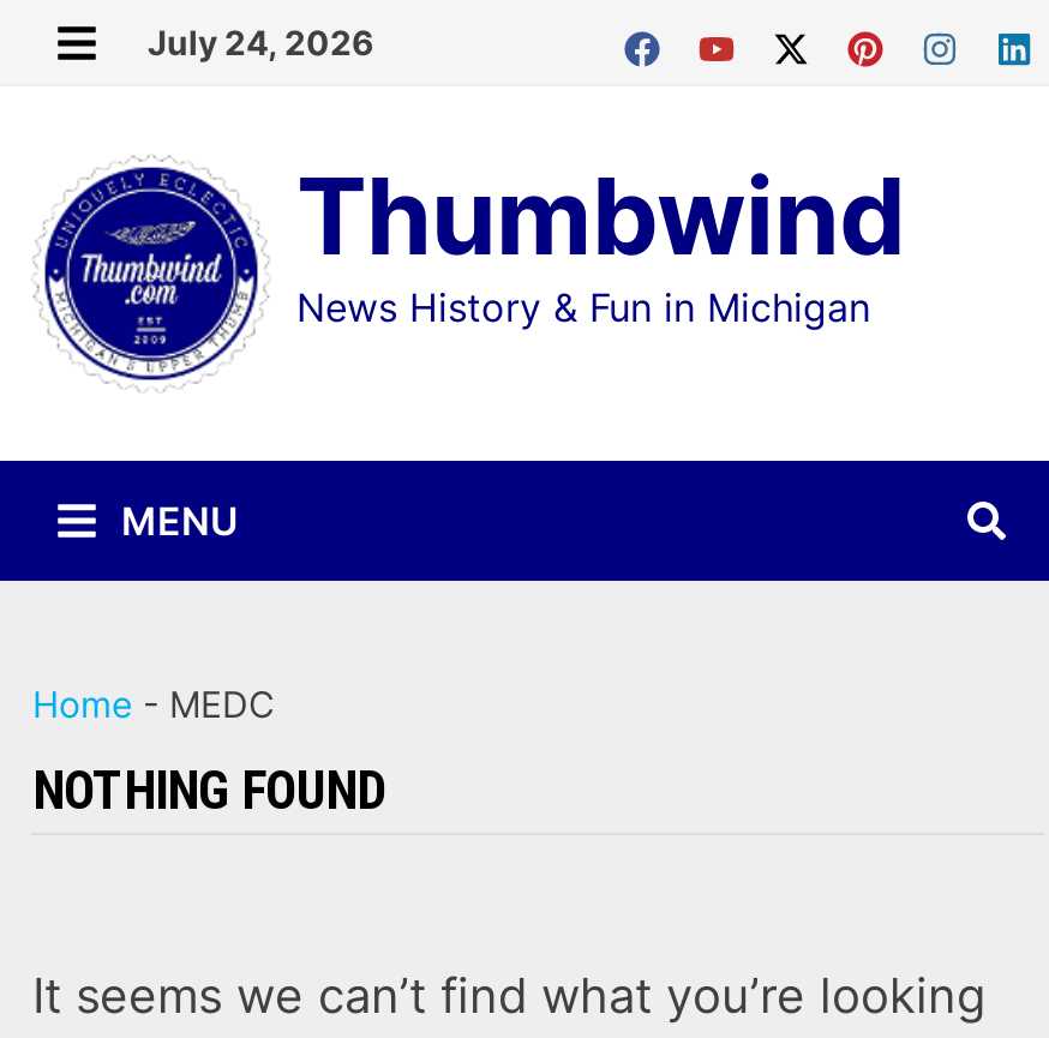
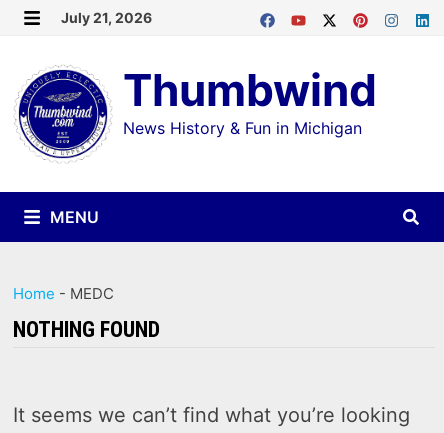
[147,22,373,62] July 24, 2026 -> [61,9,152,26] July 21, 2026

